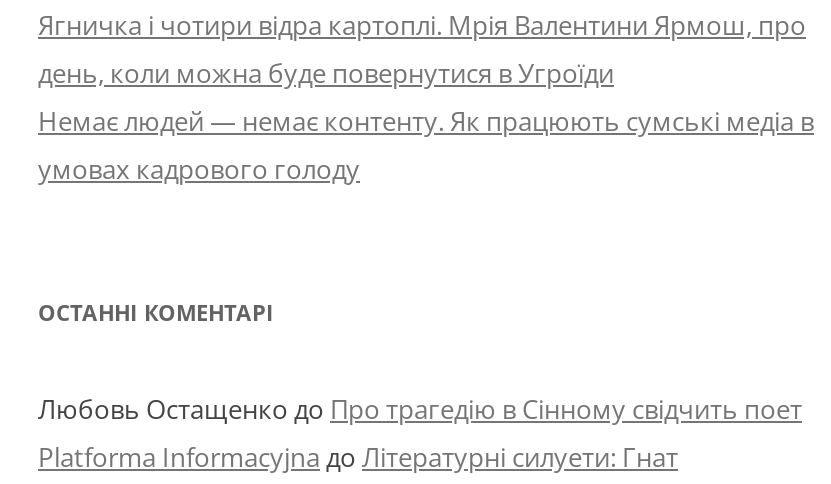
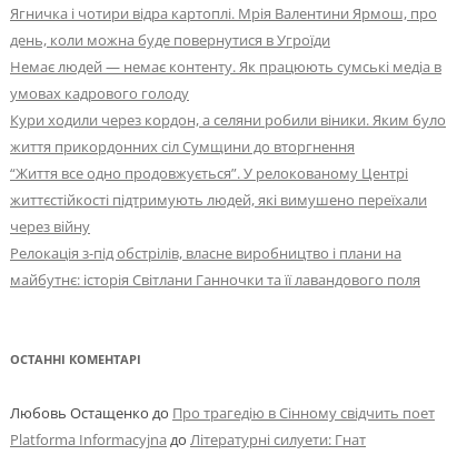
none -> [10,110,446,290] Кури ходили через кордон, а селяни робили віники. Яким було | життя прикордонних сіл Сумщини до вторгнення | “Життя все одно продовжується”. У релокованому Центрі | життєстійкості підтримують людей, які вимушено переїхали | через війну | Релокація з-під обстрілів, власне виробництво і плани на | майбутнє: історія Світлани Ганночки та її лавандового поля

